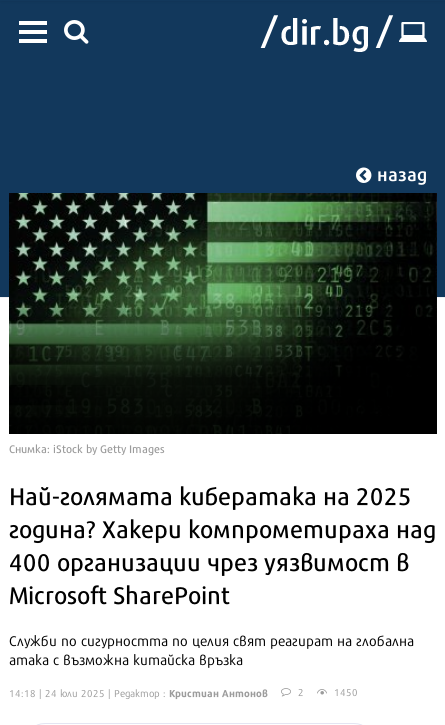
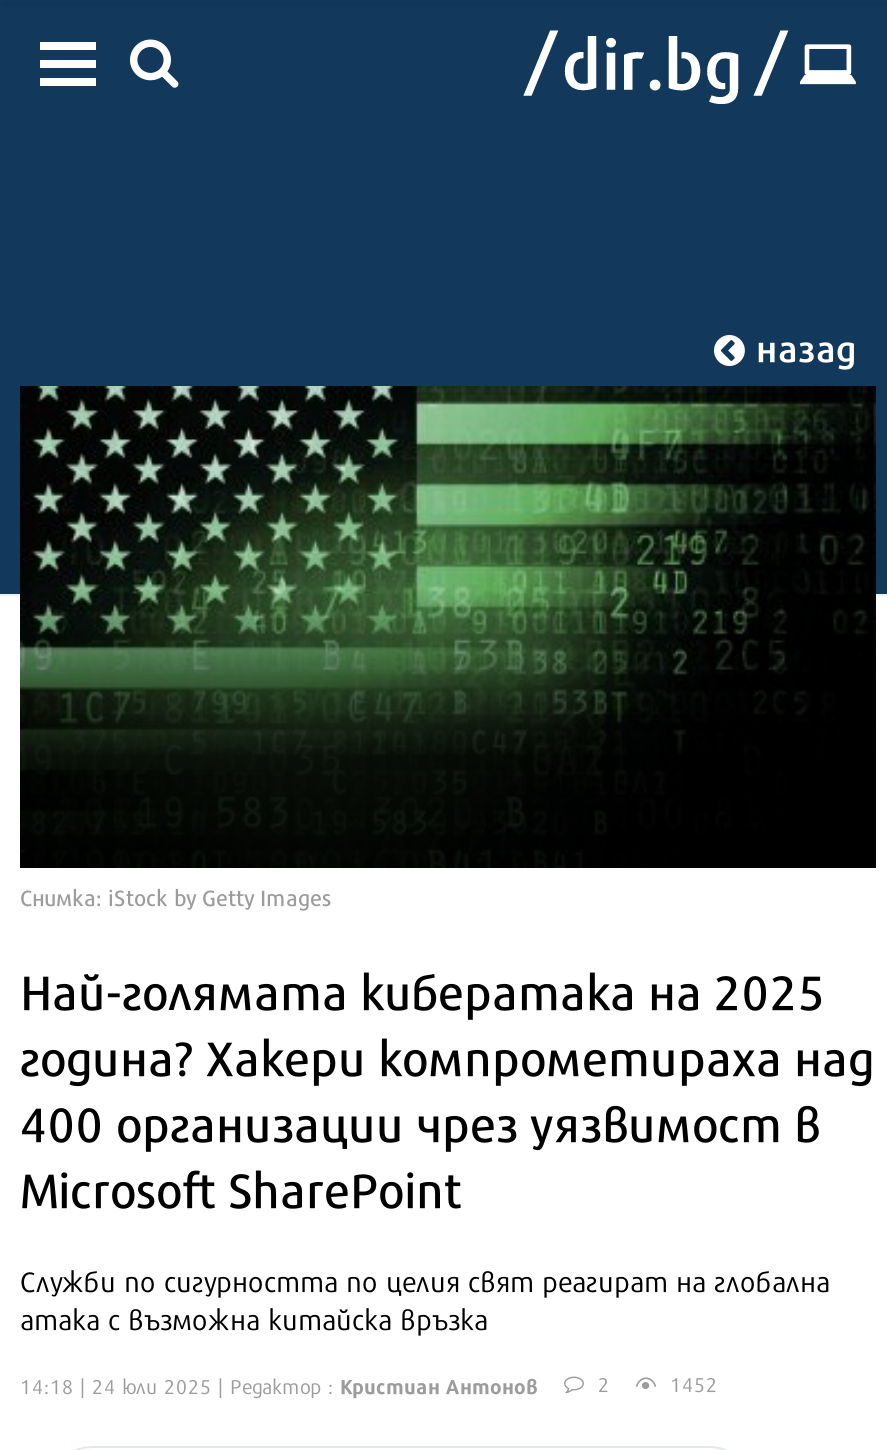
[334,684,358,699] 1450 -> [670,1368,718,1398] 1452

